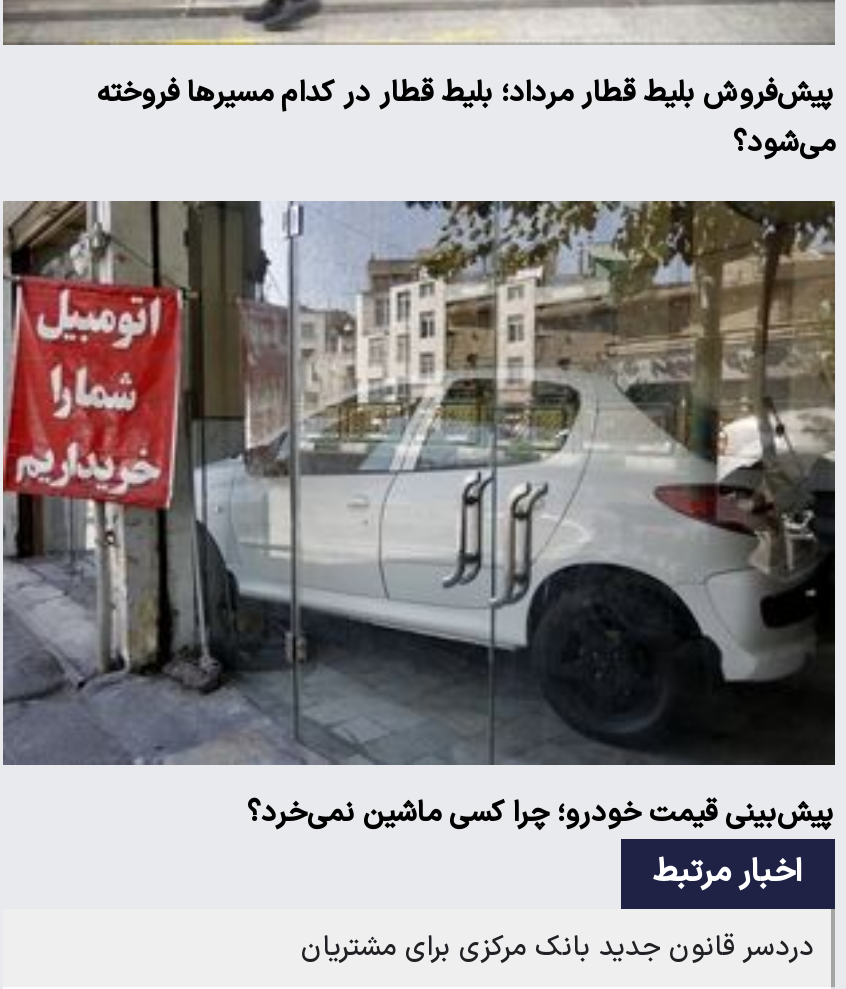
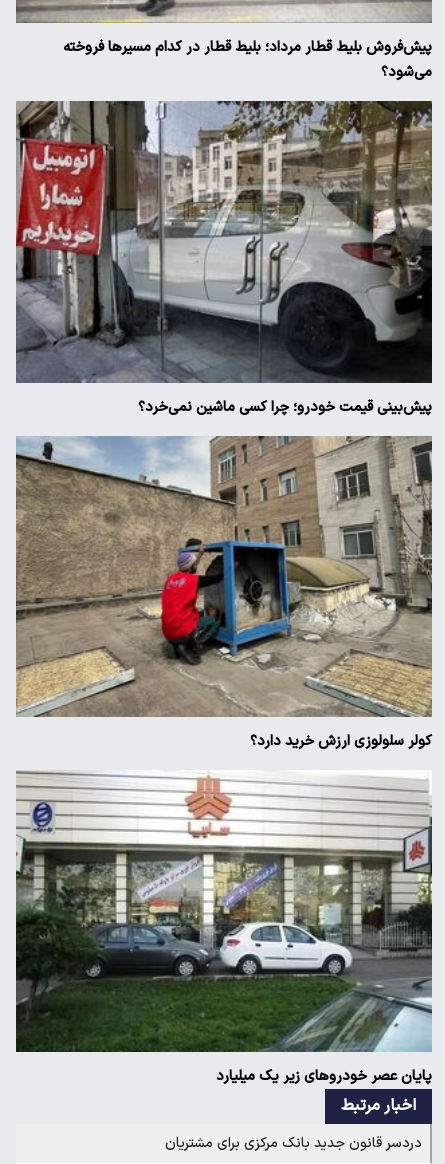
none -> [15,420,432,752] [image] | کولر سلولوزی ارزش خرید دارد؟
none -> [15,771,432,1087] [image] | پایان عصر خودروهای زیر یک میلیارد

